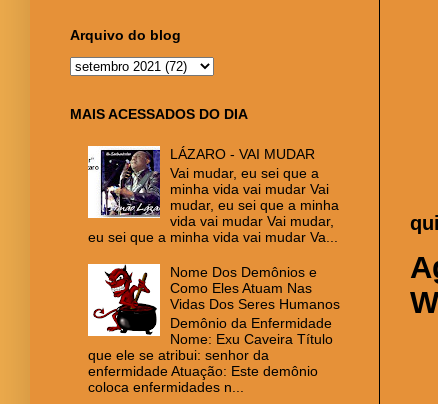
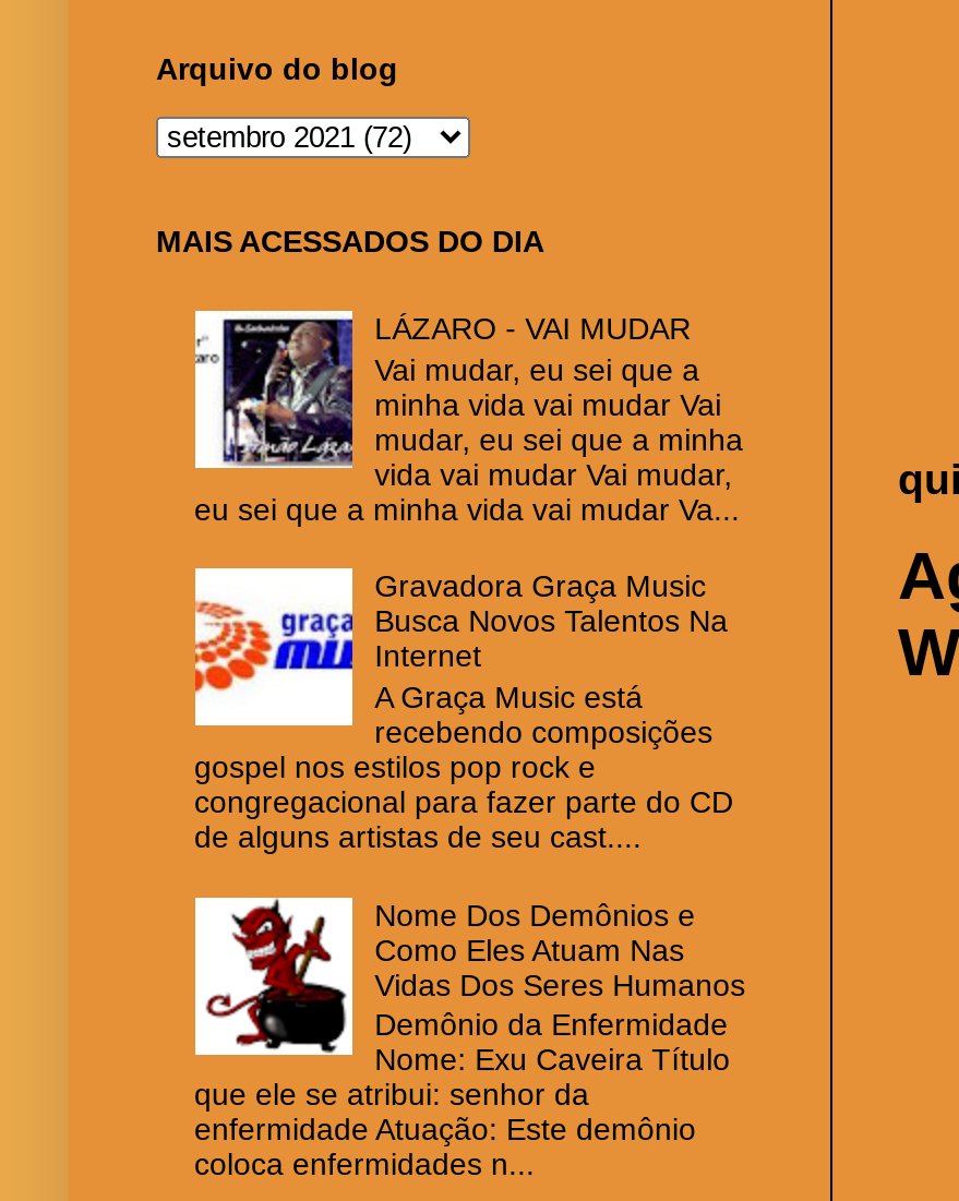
none -> [194,569,733,854] [image] | Gravadora Graça Music | Busca Novos Talentos Na | Internet | A Graça Music está | recebendo composições | gospel nos estilos pop rock e | congregacional para fazer parte do CD | de alguns artistas de seu cast....

